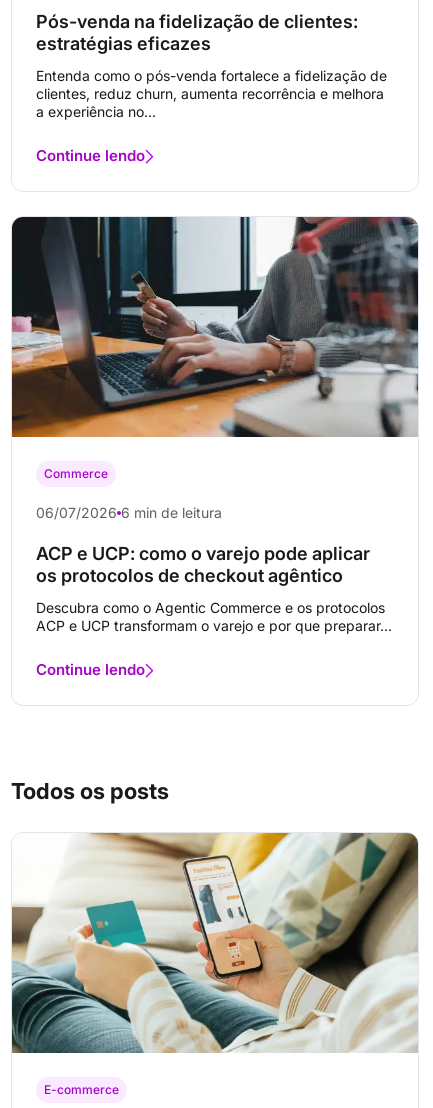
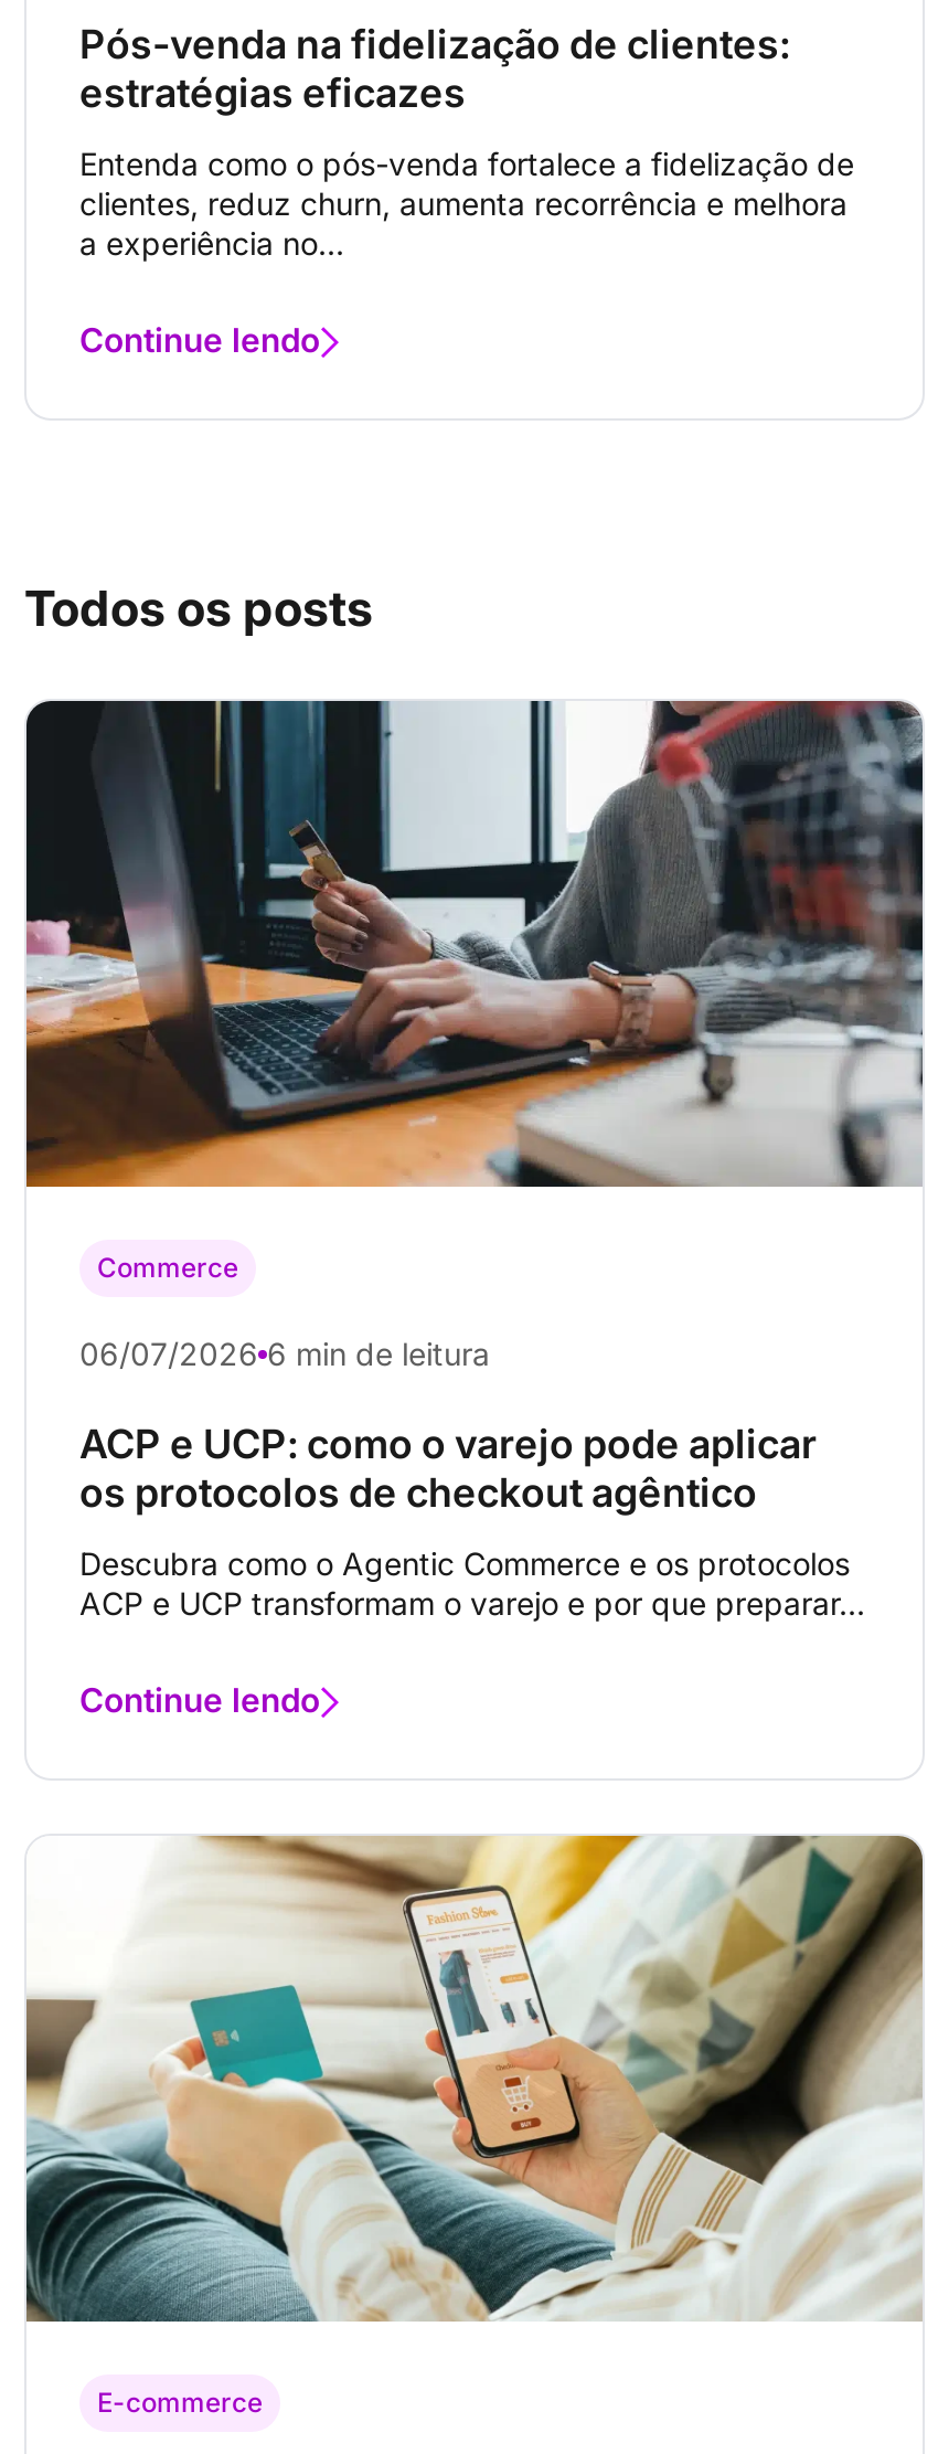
moved [10,216,420,679] -> [22,699,927,1721]: [image] | Commerce | 06/07/2026 6 min de leitura | ACP e UCP: como o varejo pode aplicar | os protocolos de checkout agêntico | Descubra como o Agentic Commerce e os protocolos | ACP e UCP transformam o varejo e por que preparar... | Continue lendo
moved [11,778,169,804] -> [24,580,373,637]: Todos os posts

